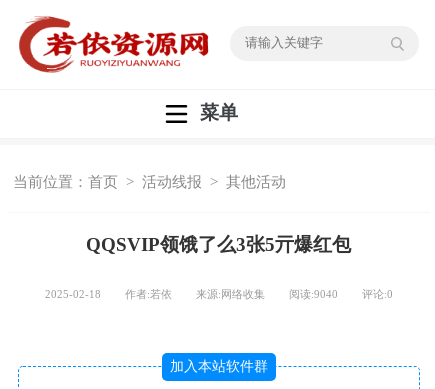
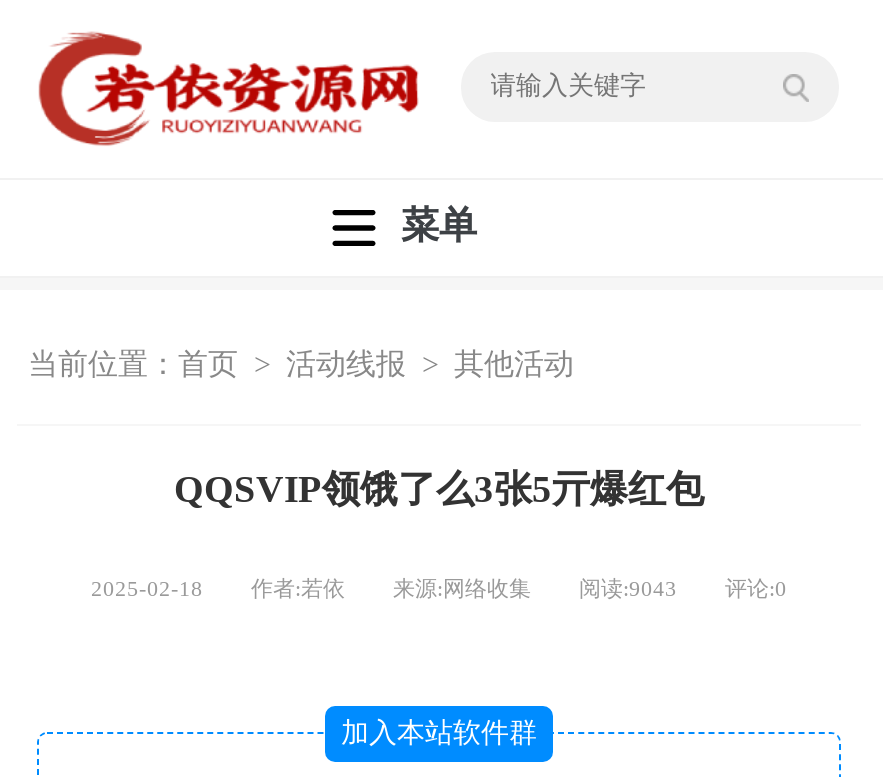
[45,288,393,300] 2025-02-18 作者:若依 来源:网络收集 阅读:9040评论:0 -> [91,577,787,601] 2025-02-18 作者:若依 来源:网络收集 阅读:9043评论:0

